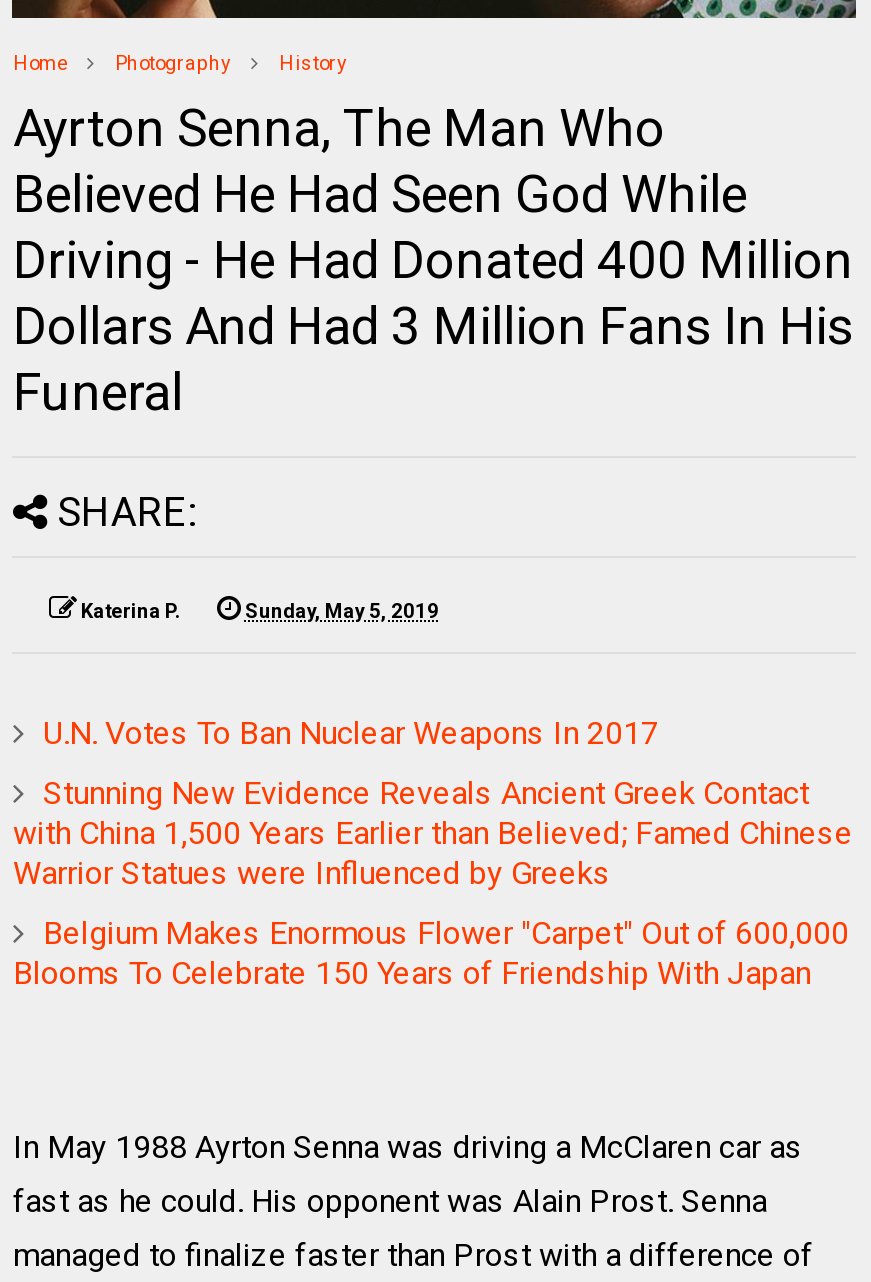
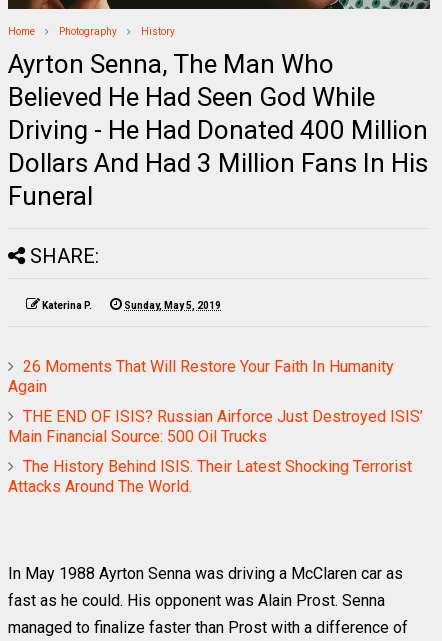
[43,714,659,752] U.N. Votes To Ban Nuclear Weapons In 2017 -> [8,357,394,396] 26 Moments That Will Restore Your Faith In Humanity | Again
[13,774,853,892] Stunning New Evidence Reveals Ancient Greek Contact | with China 1,500 Years Earlier than Believed; Famed Chinese | Warrior Statues were Influenced by Greeks -> [8,407,423,446] THE END OF ISIS? Russian Airforce Just Destroyed ISIS’ | Main Financial Source: 500 Oil Trucks
[13,914,849,992] Belgium Makes Enormous Flower "Carpet" Out of 600,000 | Blooms To Celebrate 150 Years of Friendship With Japan -> [8,457,412,496] The History Behind ISIS. Their Latest Shocking Terrorist | Attacks Around The World.

